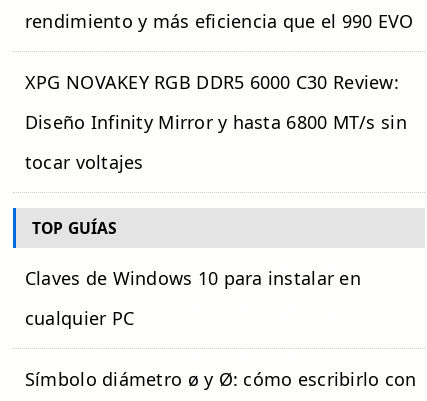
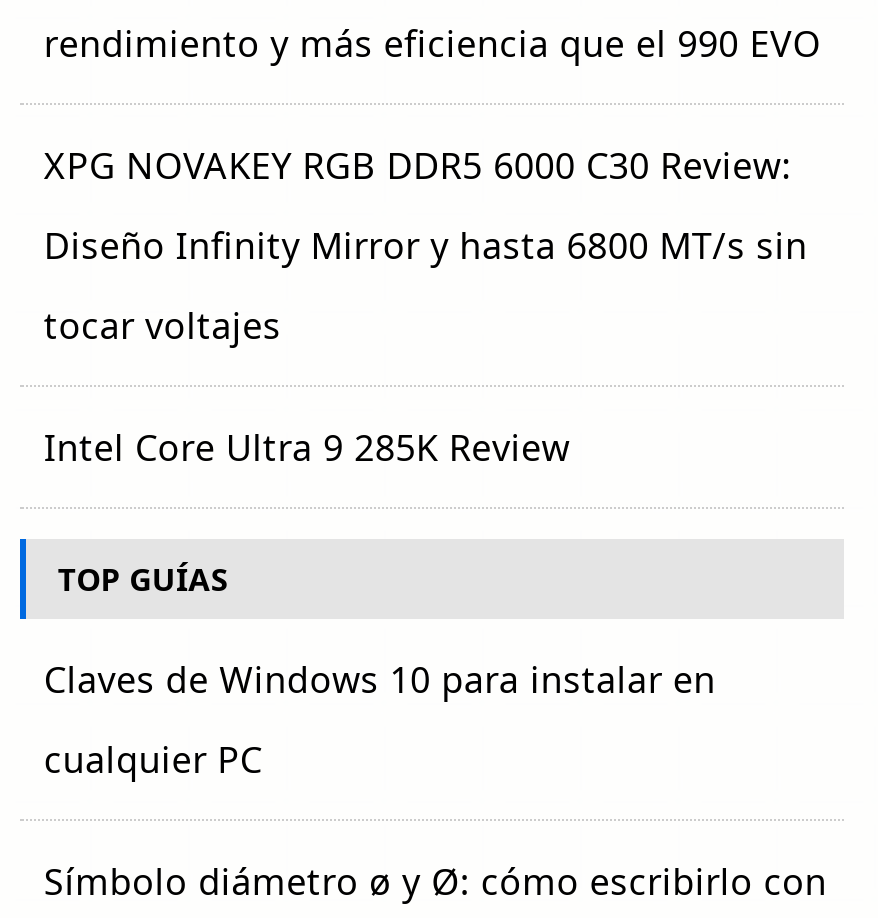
none -> [44,423,570,471] Intel Core Ultra 9 285K Review

